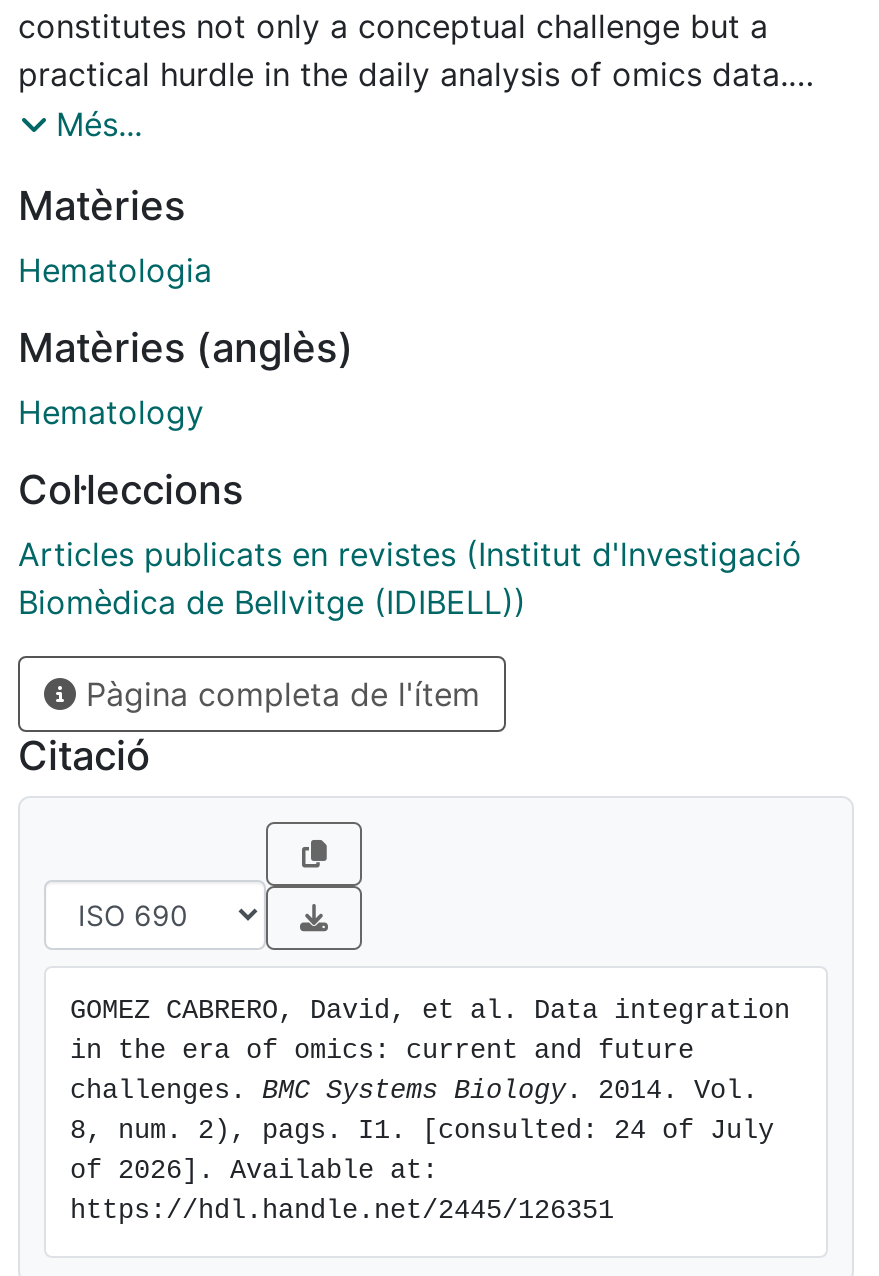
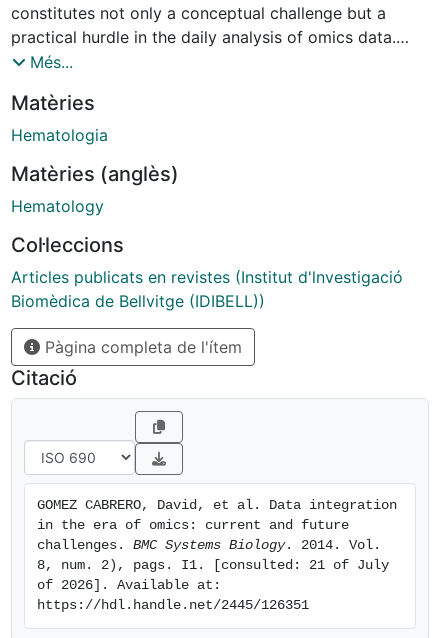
[70,1117,774,1147] 8, num. 2), pags. I1. [consulted: 24 of July -> [37,558,389,573] 8, num. 2), pags. I1. [consulted: 21 of July

